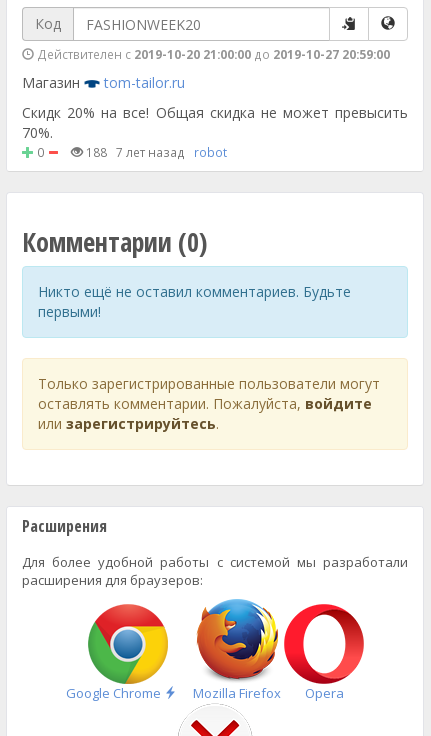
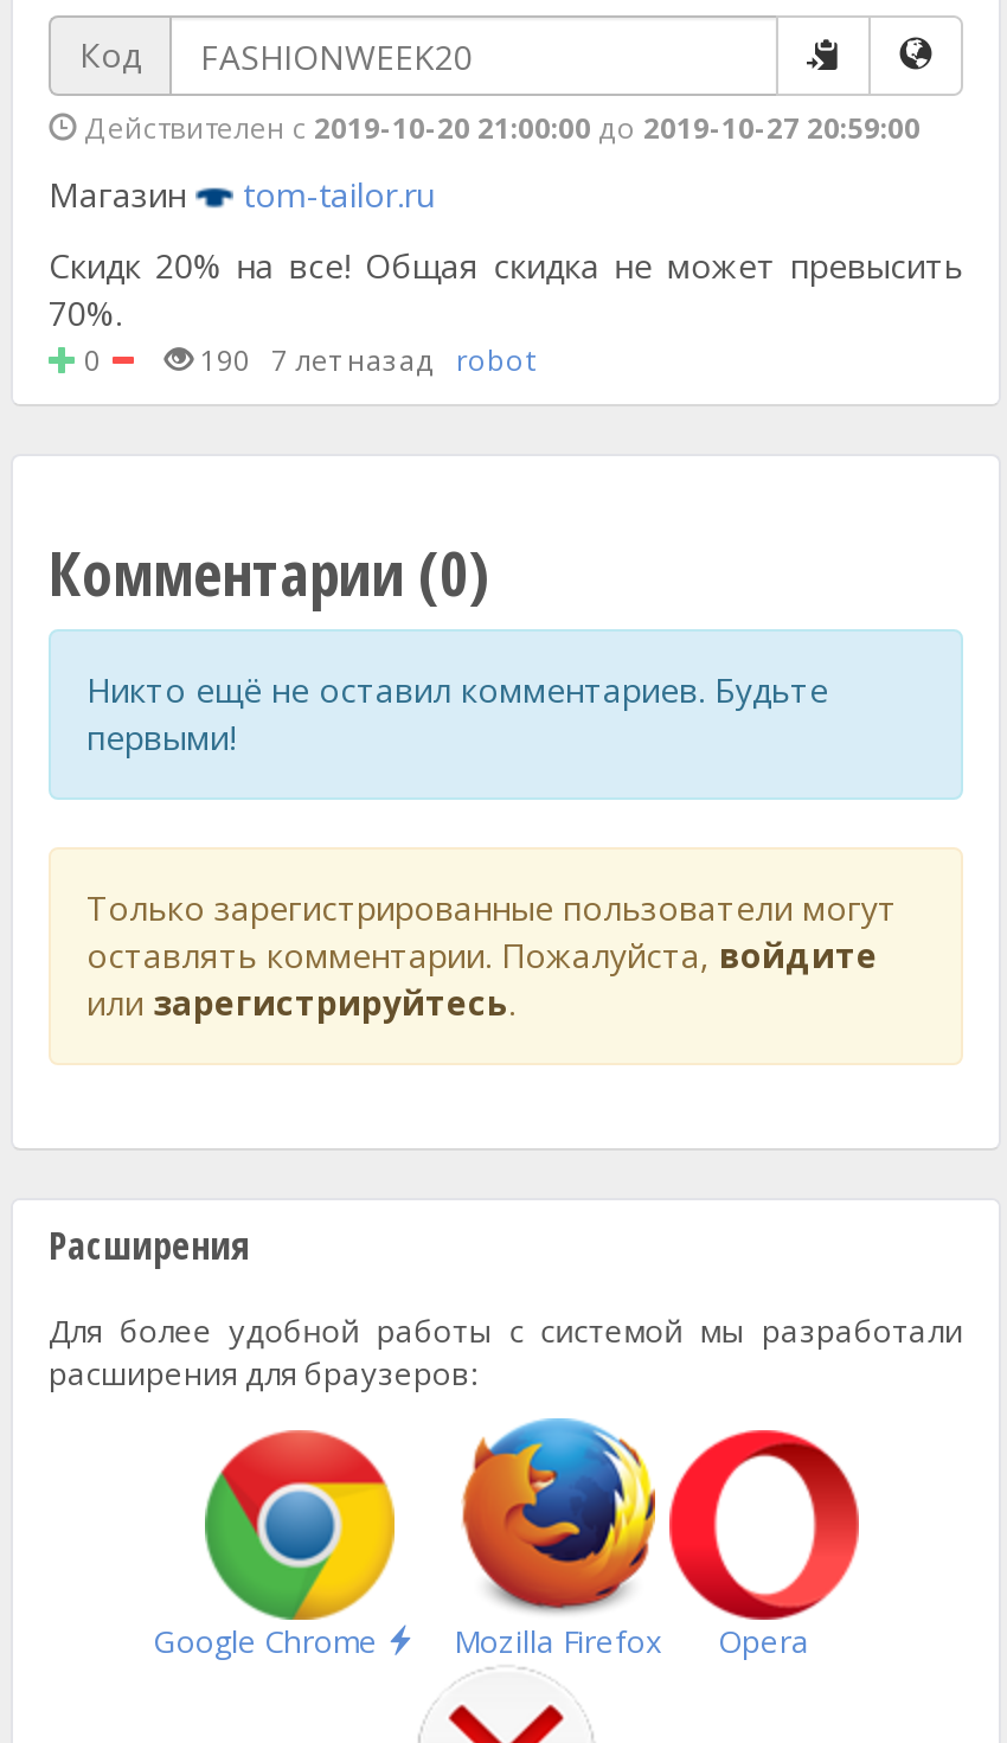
[83,144,227,160] 188 7 лет назад robot -> [193,340,534,378] 190 7 лет назад robot

